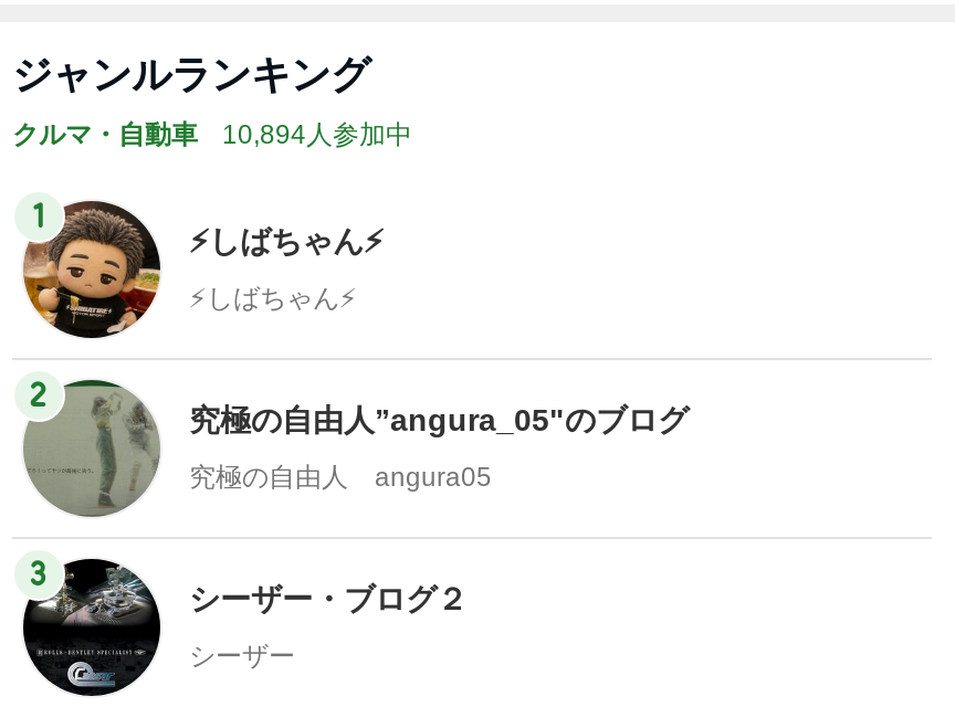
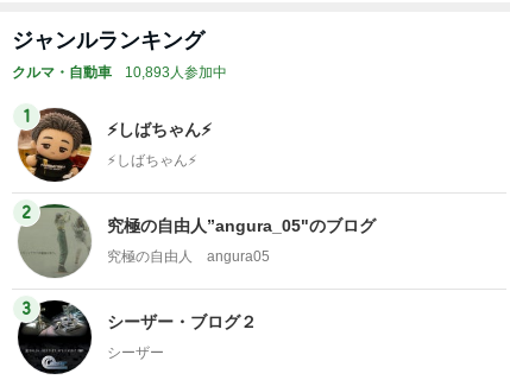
[12,119,412,150] クルマ・自動車 10,894人参加中 -> [12,64,227,81] クルマ・自動車 10,893人参加中

